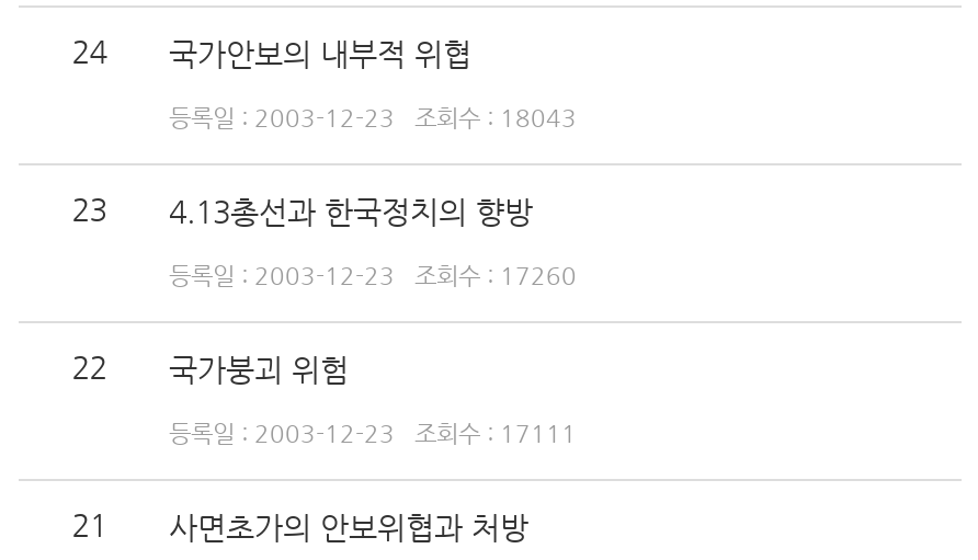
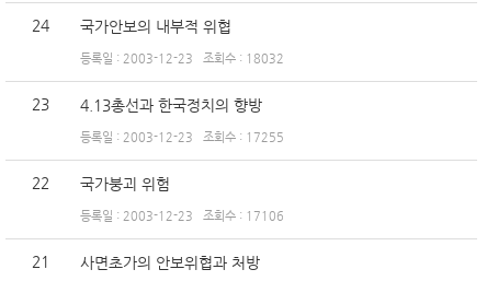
[169,104,577,133] 등록일 : 2003-12-23 조회수 : 18043 -> [81,51,285,66] 등록일 : 2003-12-23 조회수 : 18032
[169,262,577,290] 등록일 : 2003-12-23 조회수 : 17260 -> [81,130,285,144] 등록일 : 2003-12-23 조회수 : 17255
[169,420,577,448] 등록일 : 2003-12-23 조회수 : 17111 -> [81,209,285,223] 등록일 : 2003-12-23 조회수 : 17106

